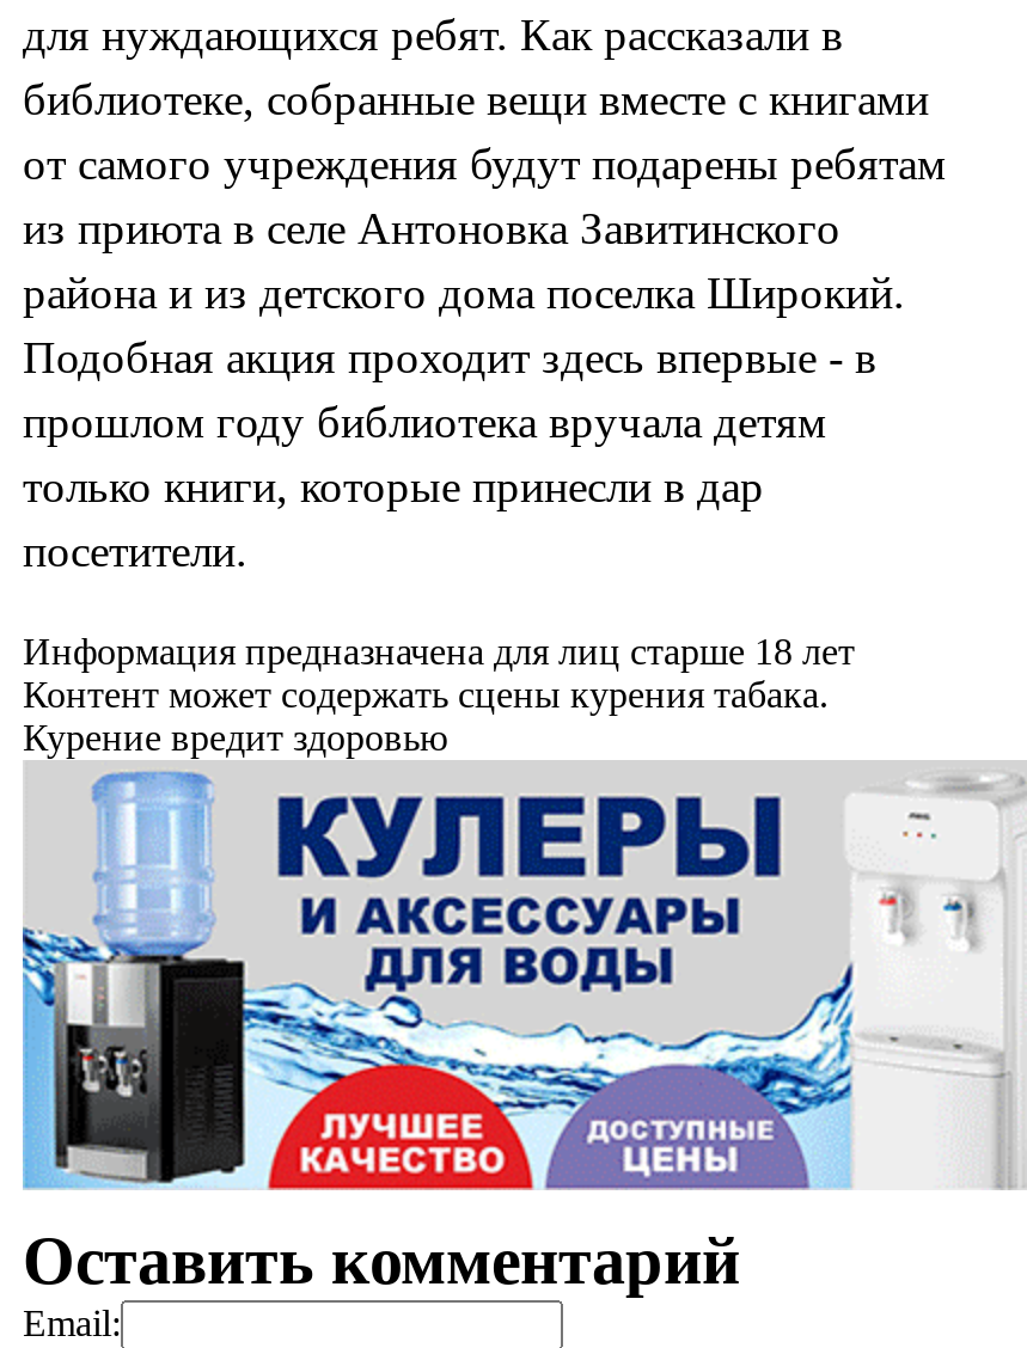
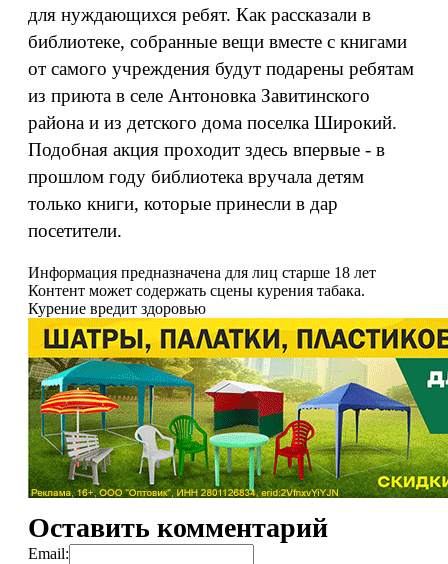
[20,760,1020,1193] [image] -> [27,317,445,499] [image]

